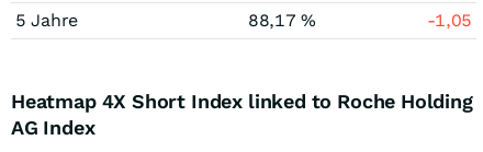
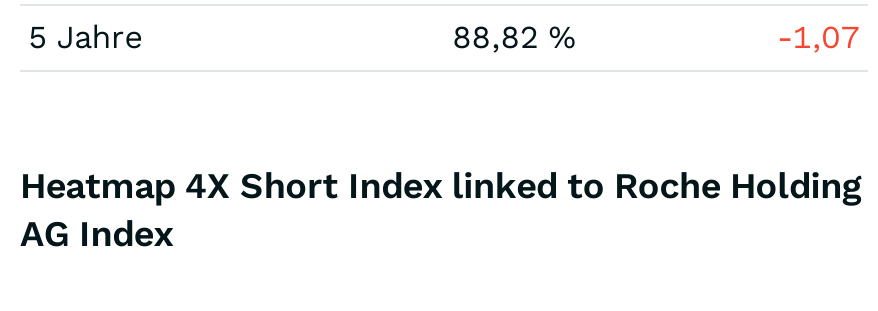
[248,10,316,31] 88,17 % -> [452,18,576,56] 88,82 %
[426,10,472,31] -1,05 -> [777,18,860,56] -1,07

